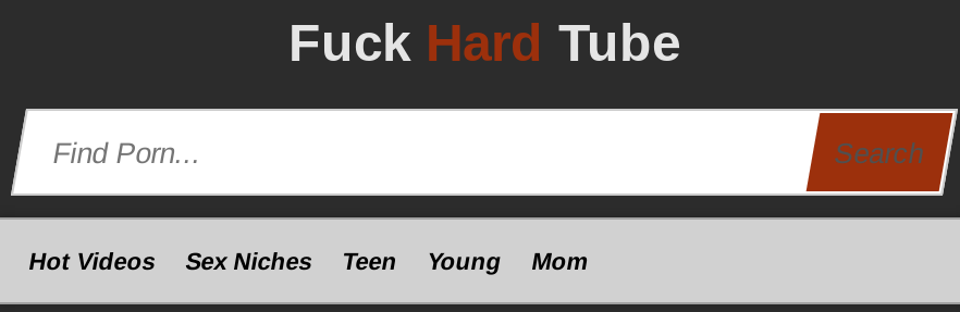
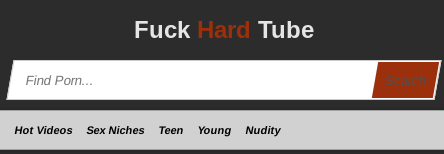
[530,248,591,274] Mom -> [245,124,282,136] Nudity

